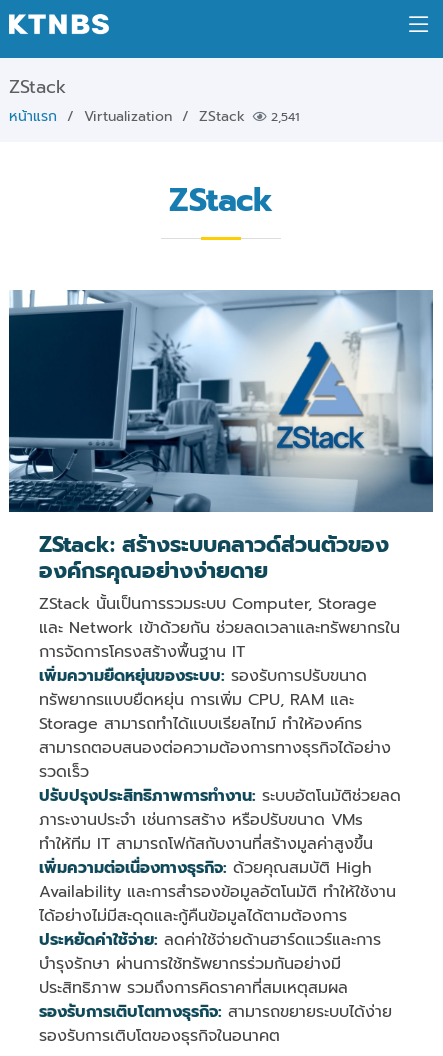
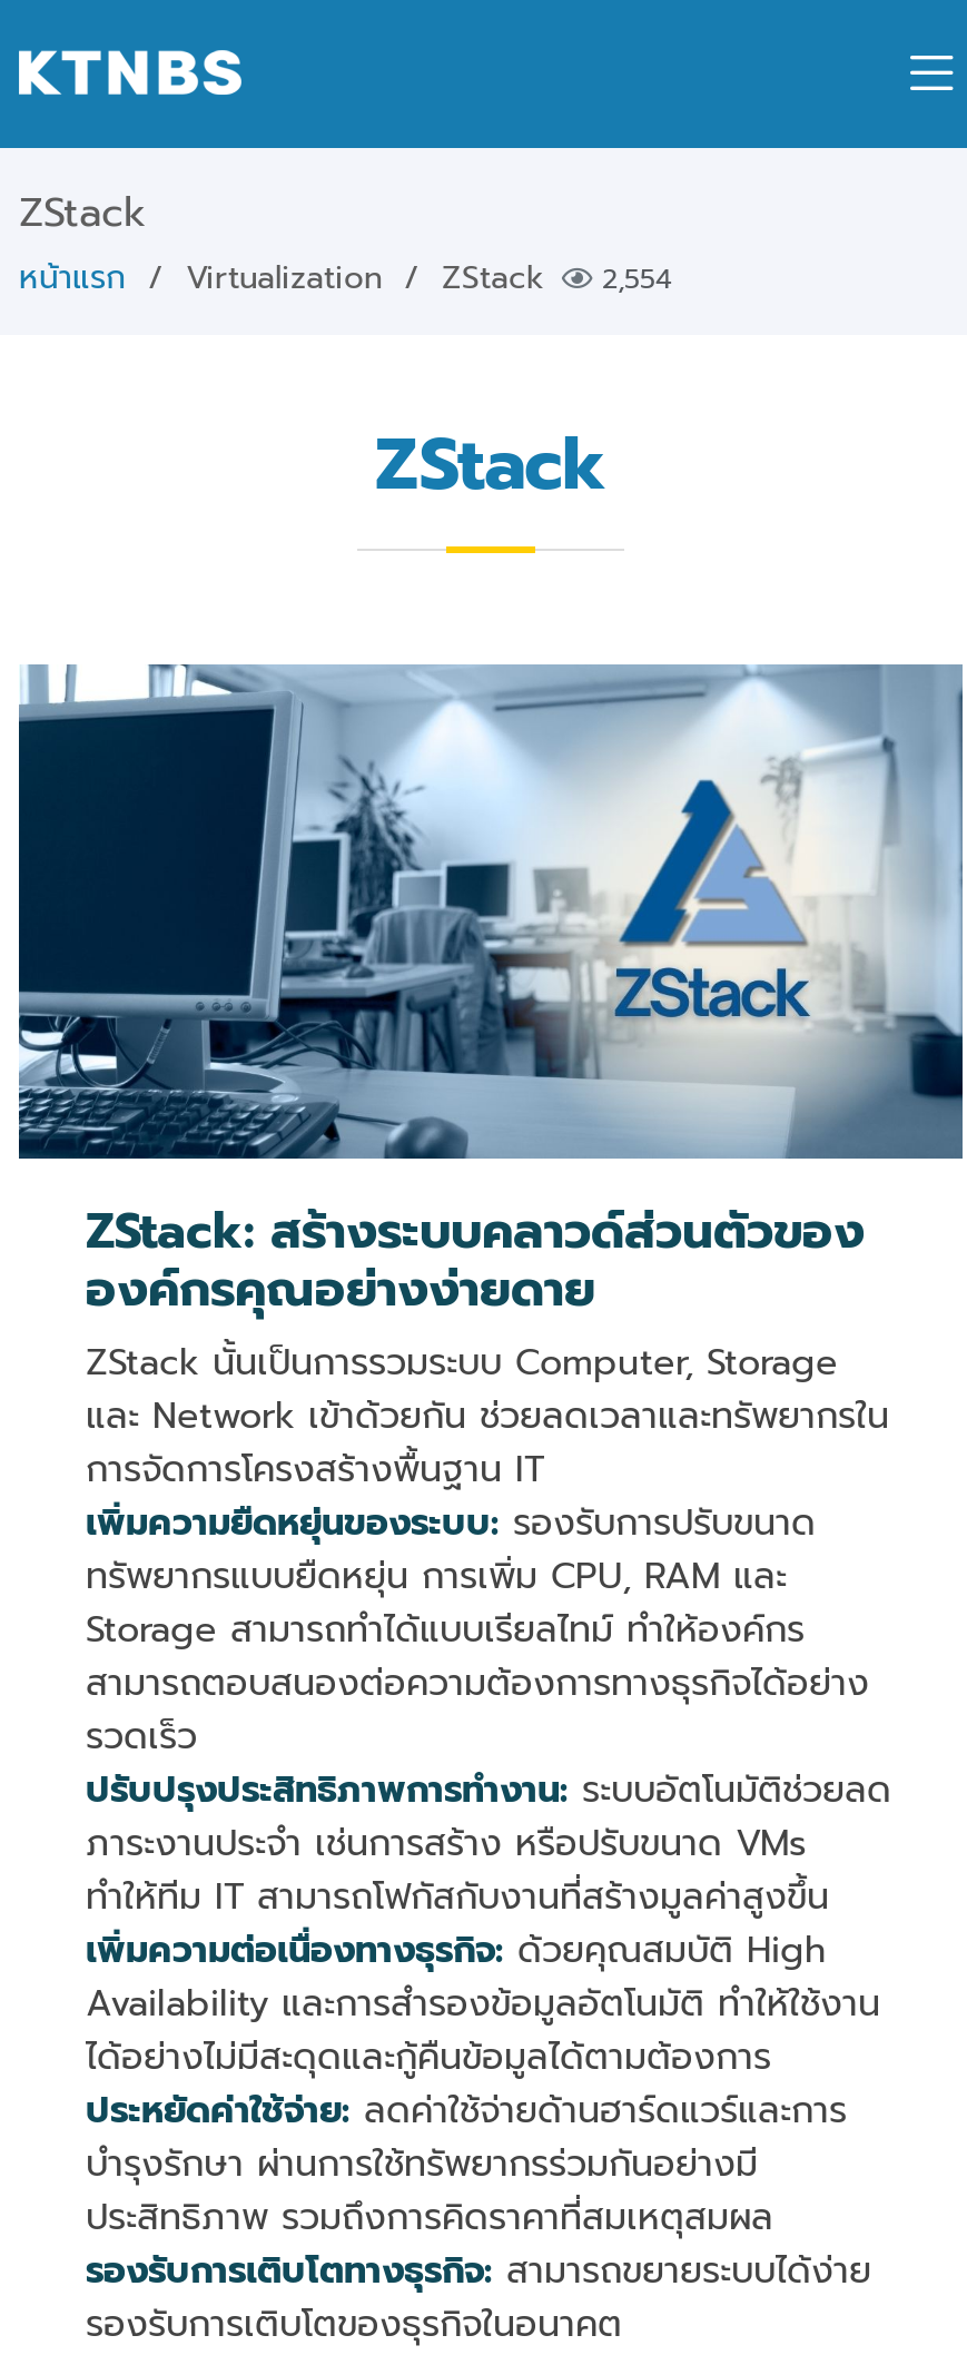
[9,106,299,127] หน้าแรก Virtualization ZStack 2,541 -> [19,255,671,302] หน้าแรก Virtualization ZStack 2,554

